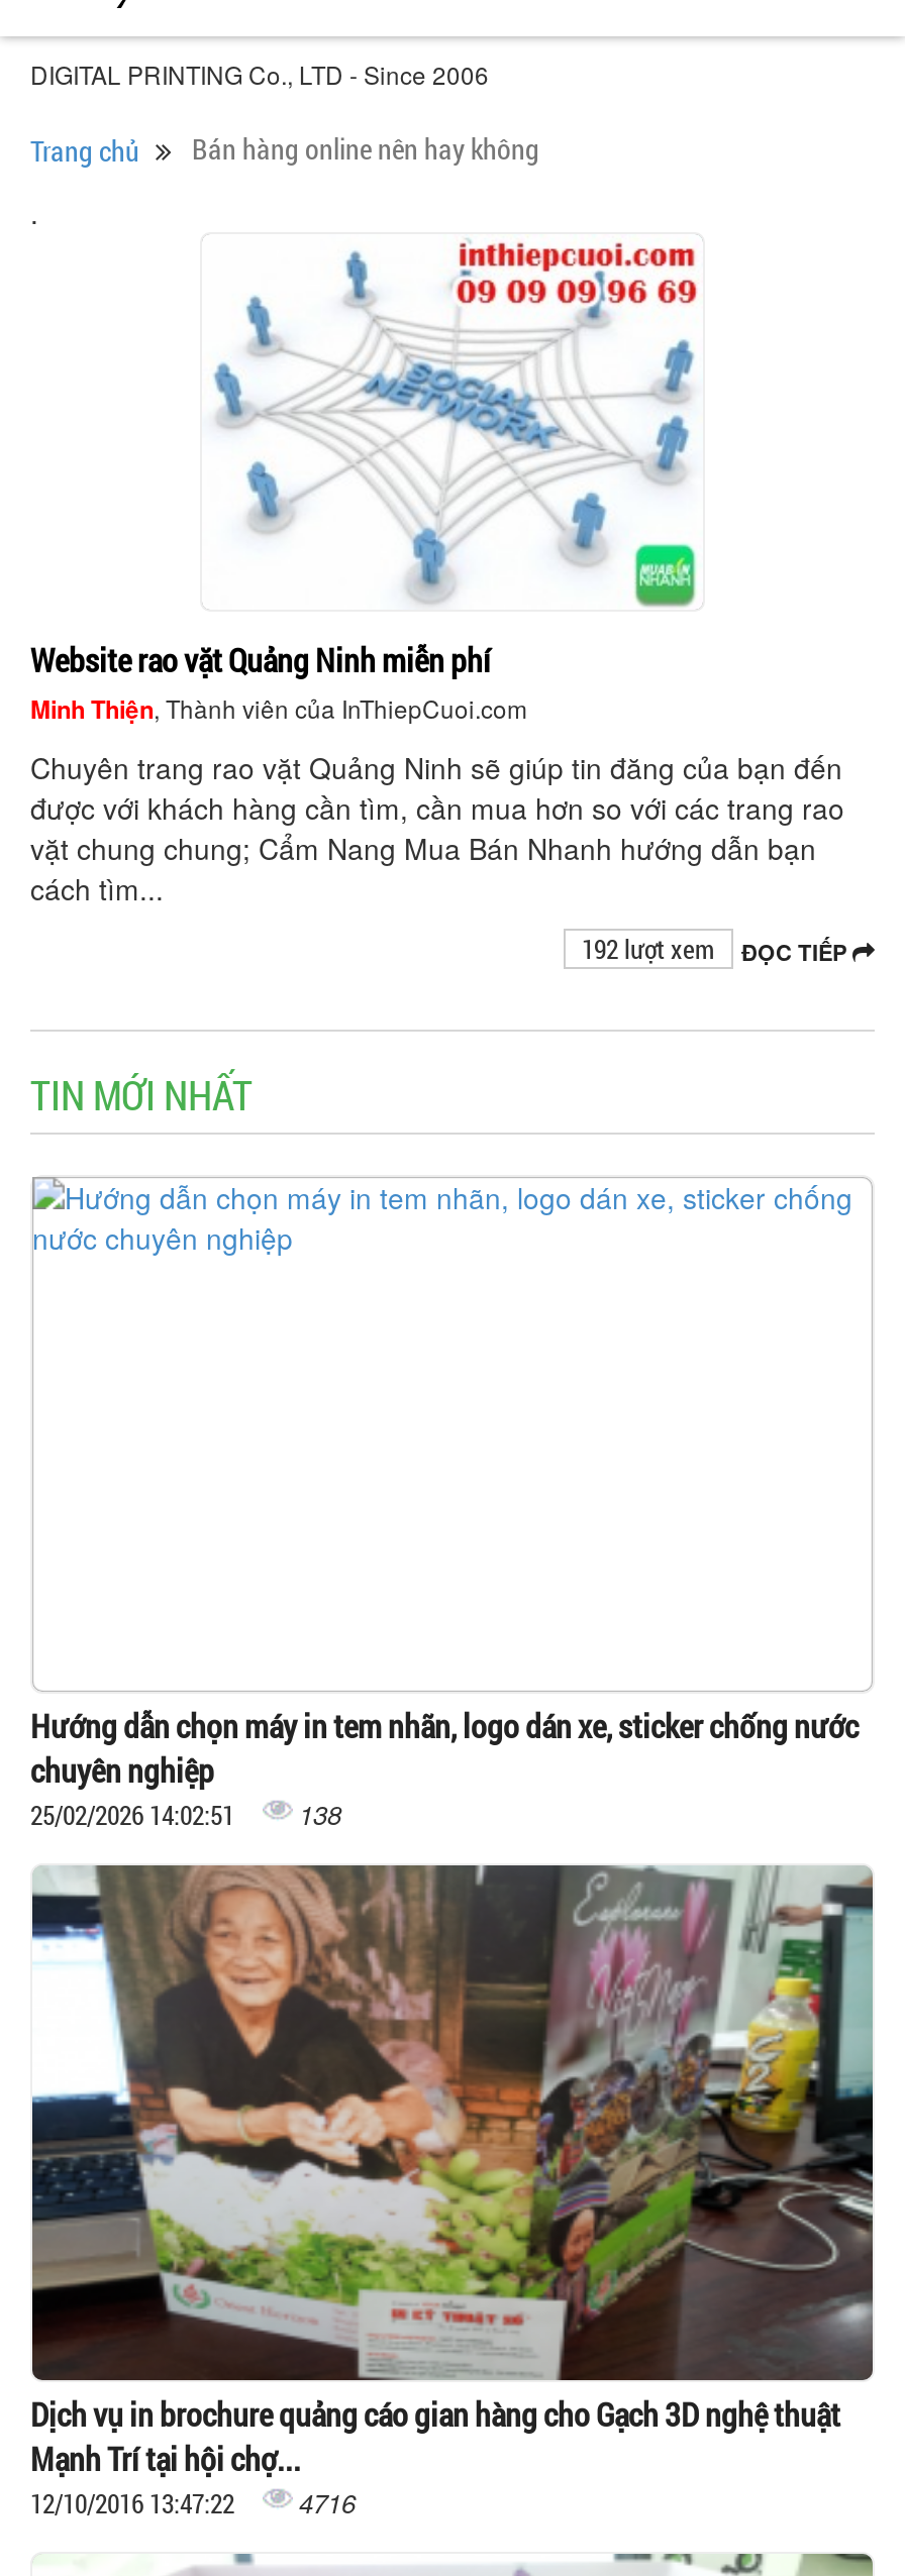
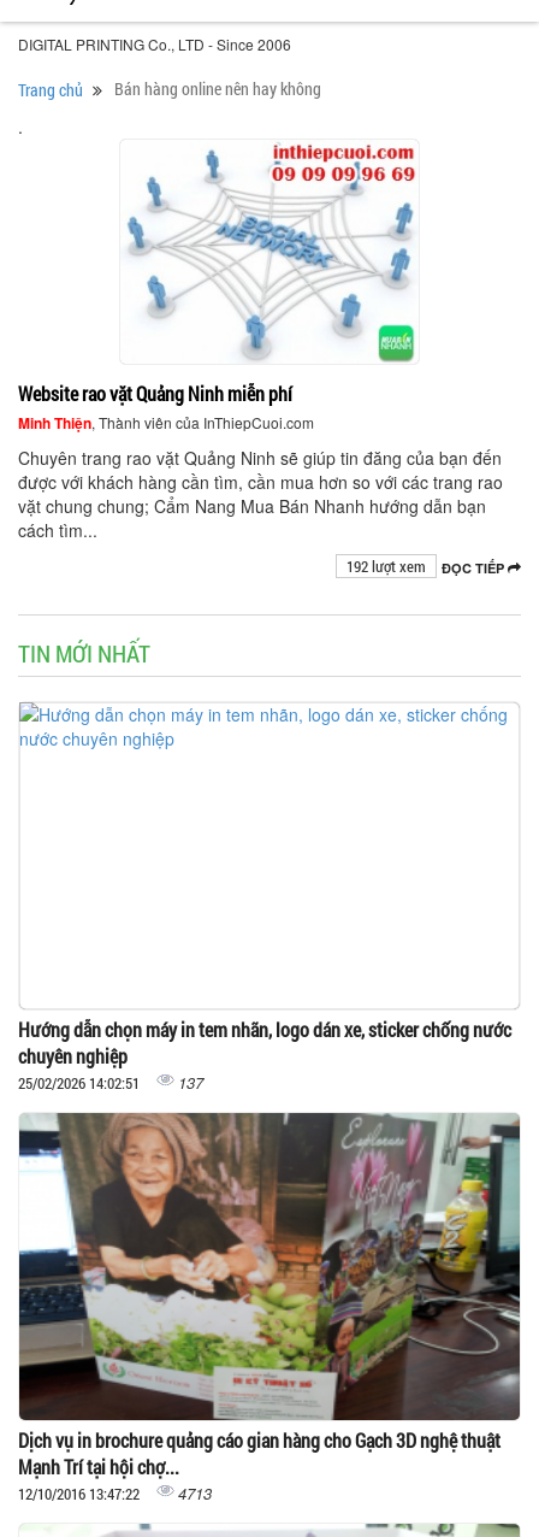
[30,1795,341,1833] 25/02/2026 14:02:51 138 -> [18,1071,203,1094] 25/02/2026 14:02:51 137
[30,2483,356,2522] 12/10/2016 13:47:22 4716 -> [18,1482,212,1505] 12/10/2016 13:47:22 4713

